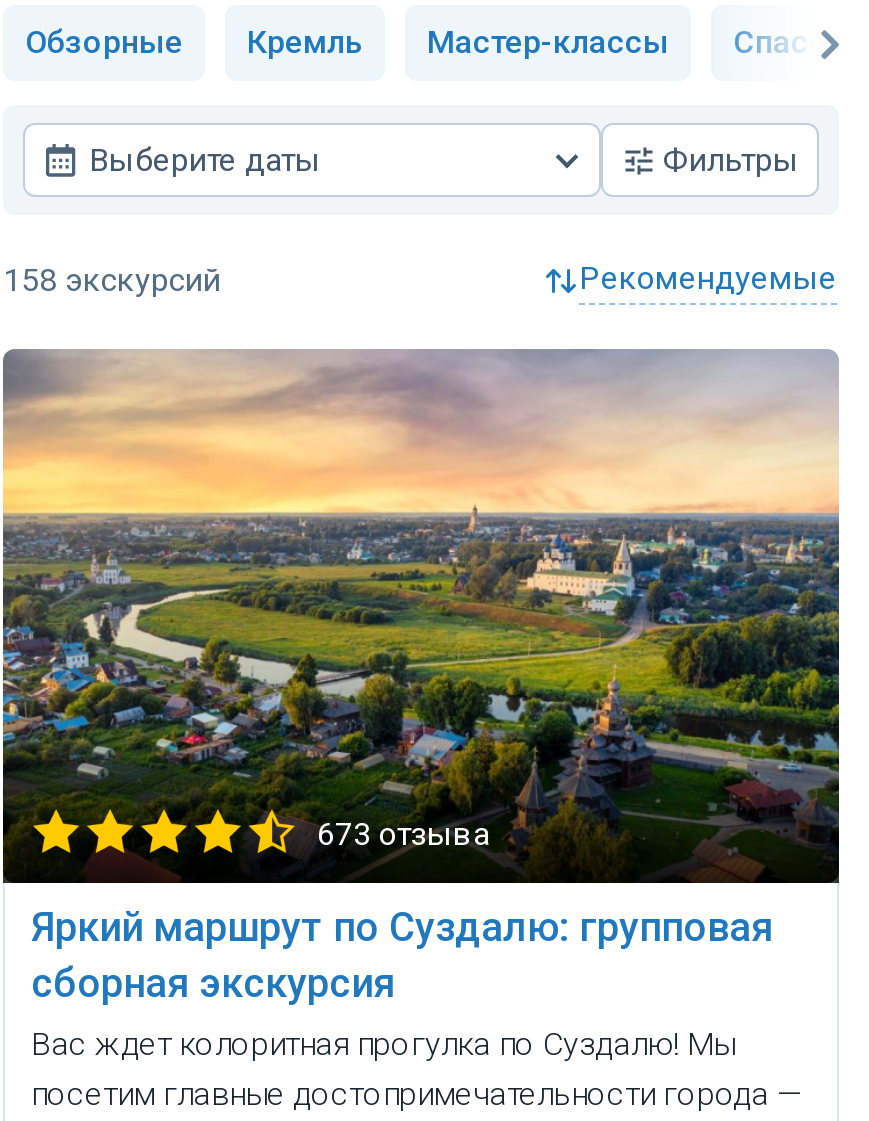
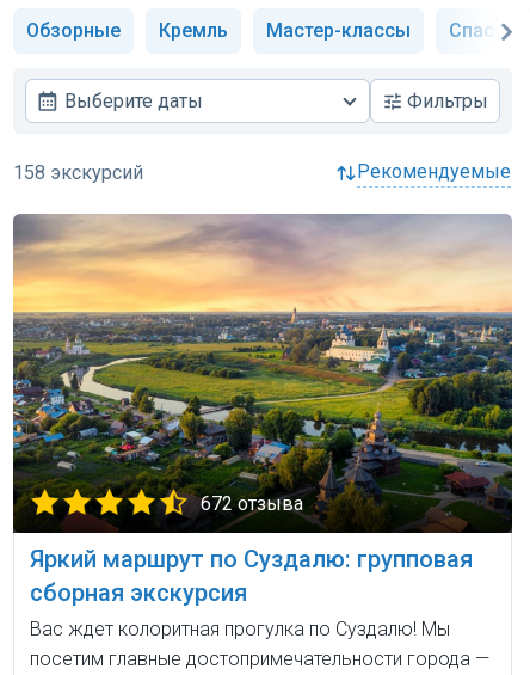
[317,815,489,853] 673 отзыва -> [201,492,303,515] 672 отзыва

